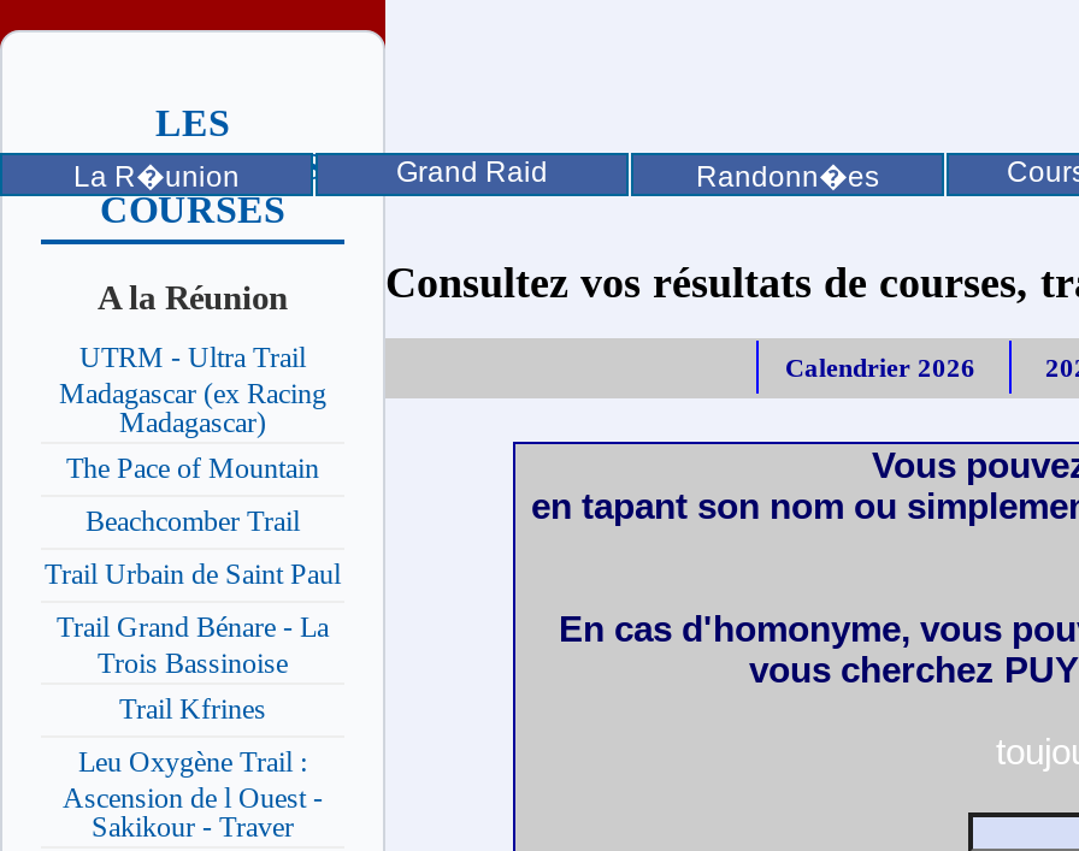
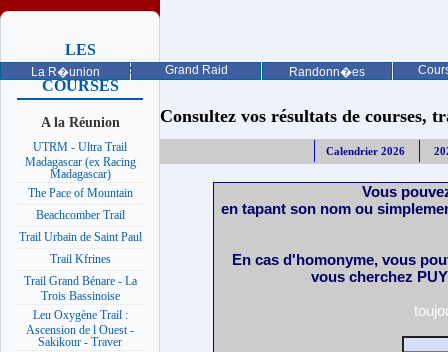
moved [57,611,329,676] -> [23,274,136,301]: Trail Grand Bénare - La | Trois Bassinoise
moved [119,693,266,726] -> [49,252,110,266]: Trail Kfrines

